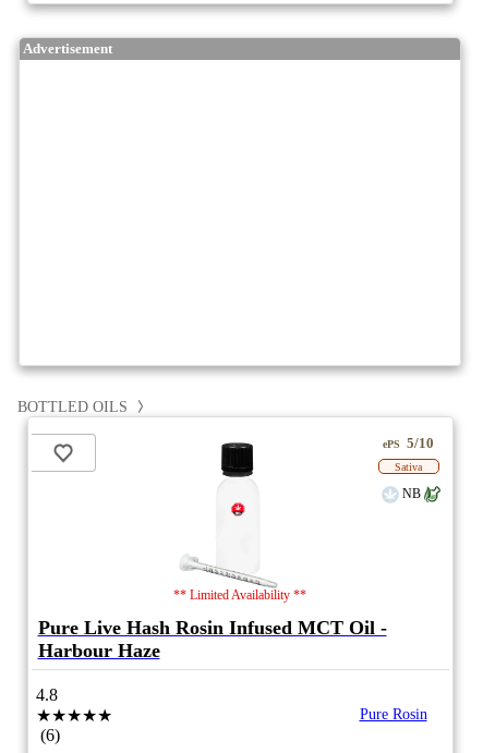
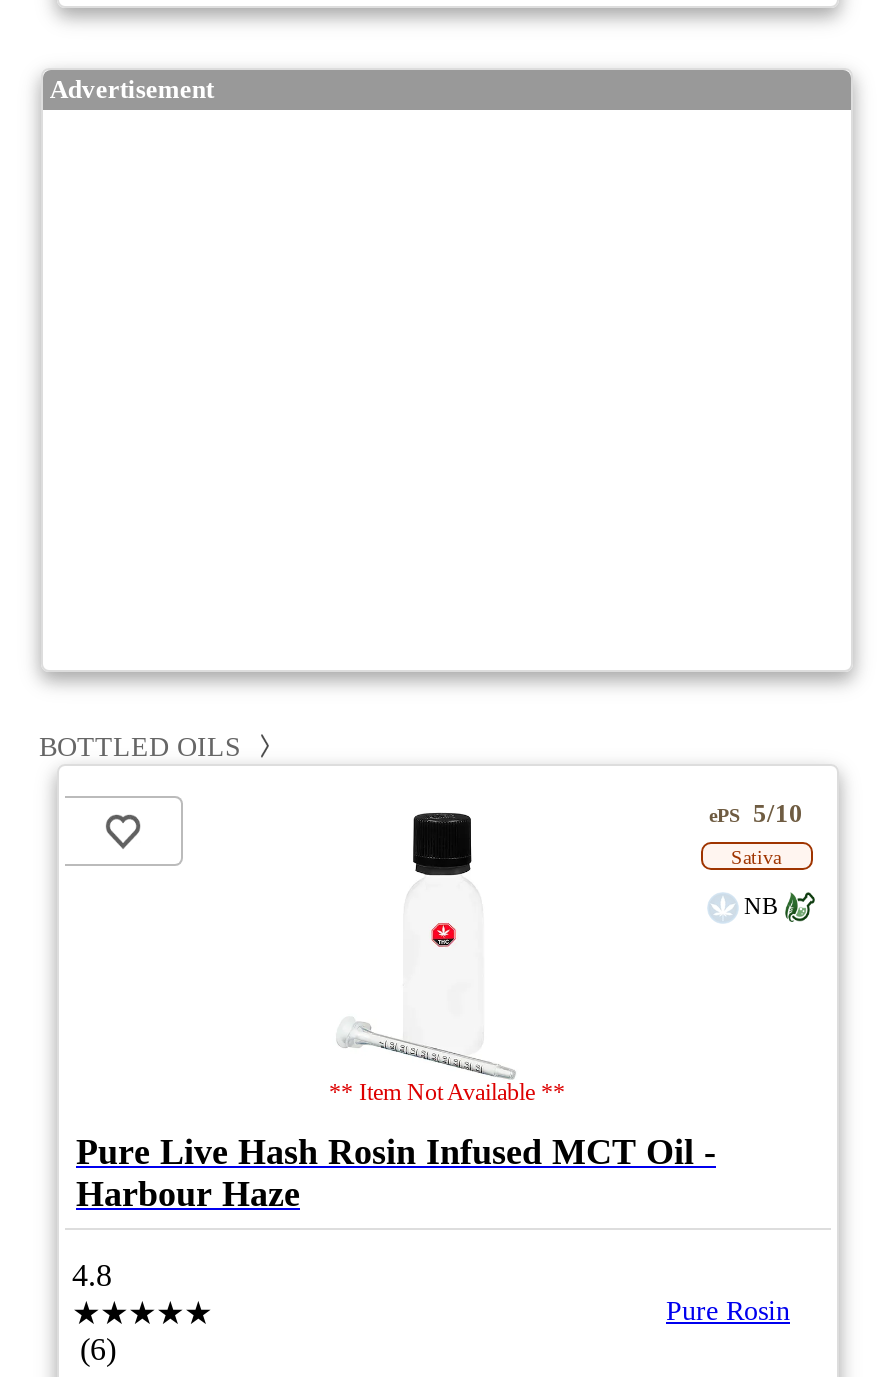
[173,587,306,602] ** Limited Availability ** -> [329,1077,565,1105] ** Item Not Available **

